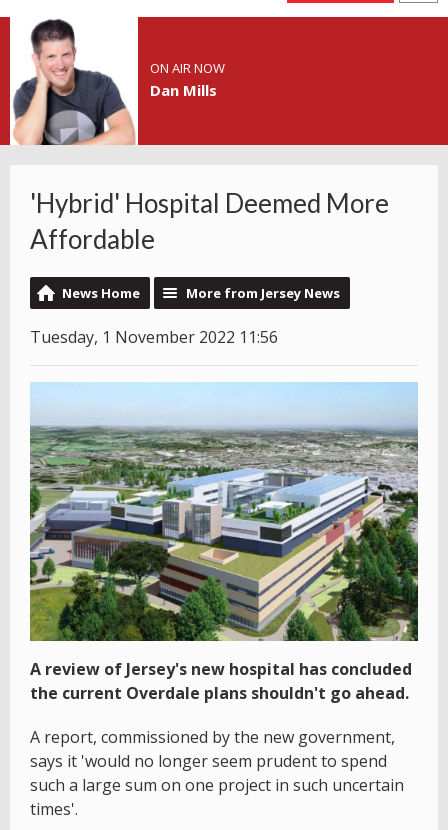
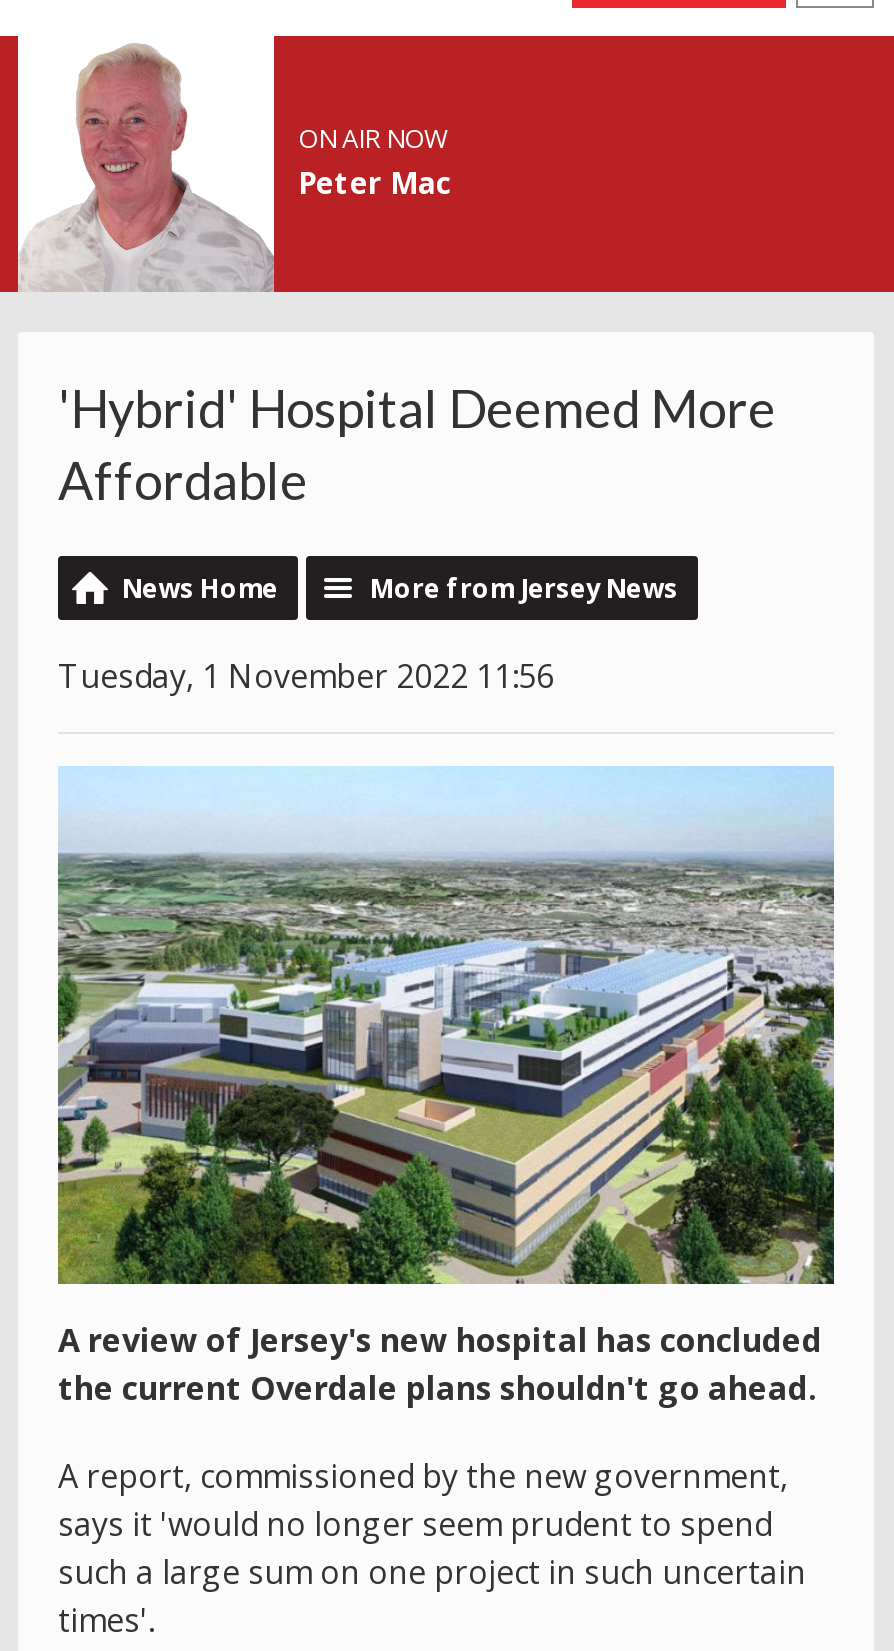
[11,18,217,146] [image] | Dan Mills -> [18,40,452,292] [image] | Peter Mac

